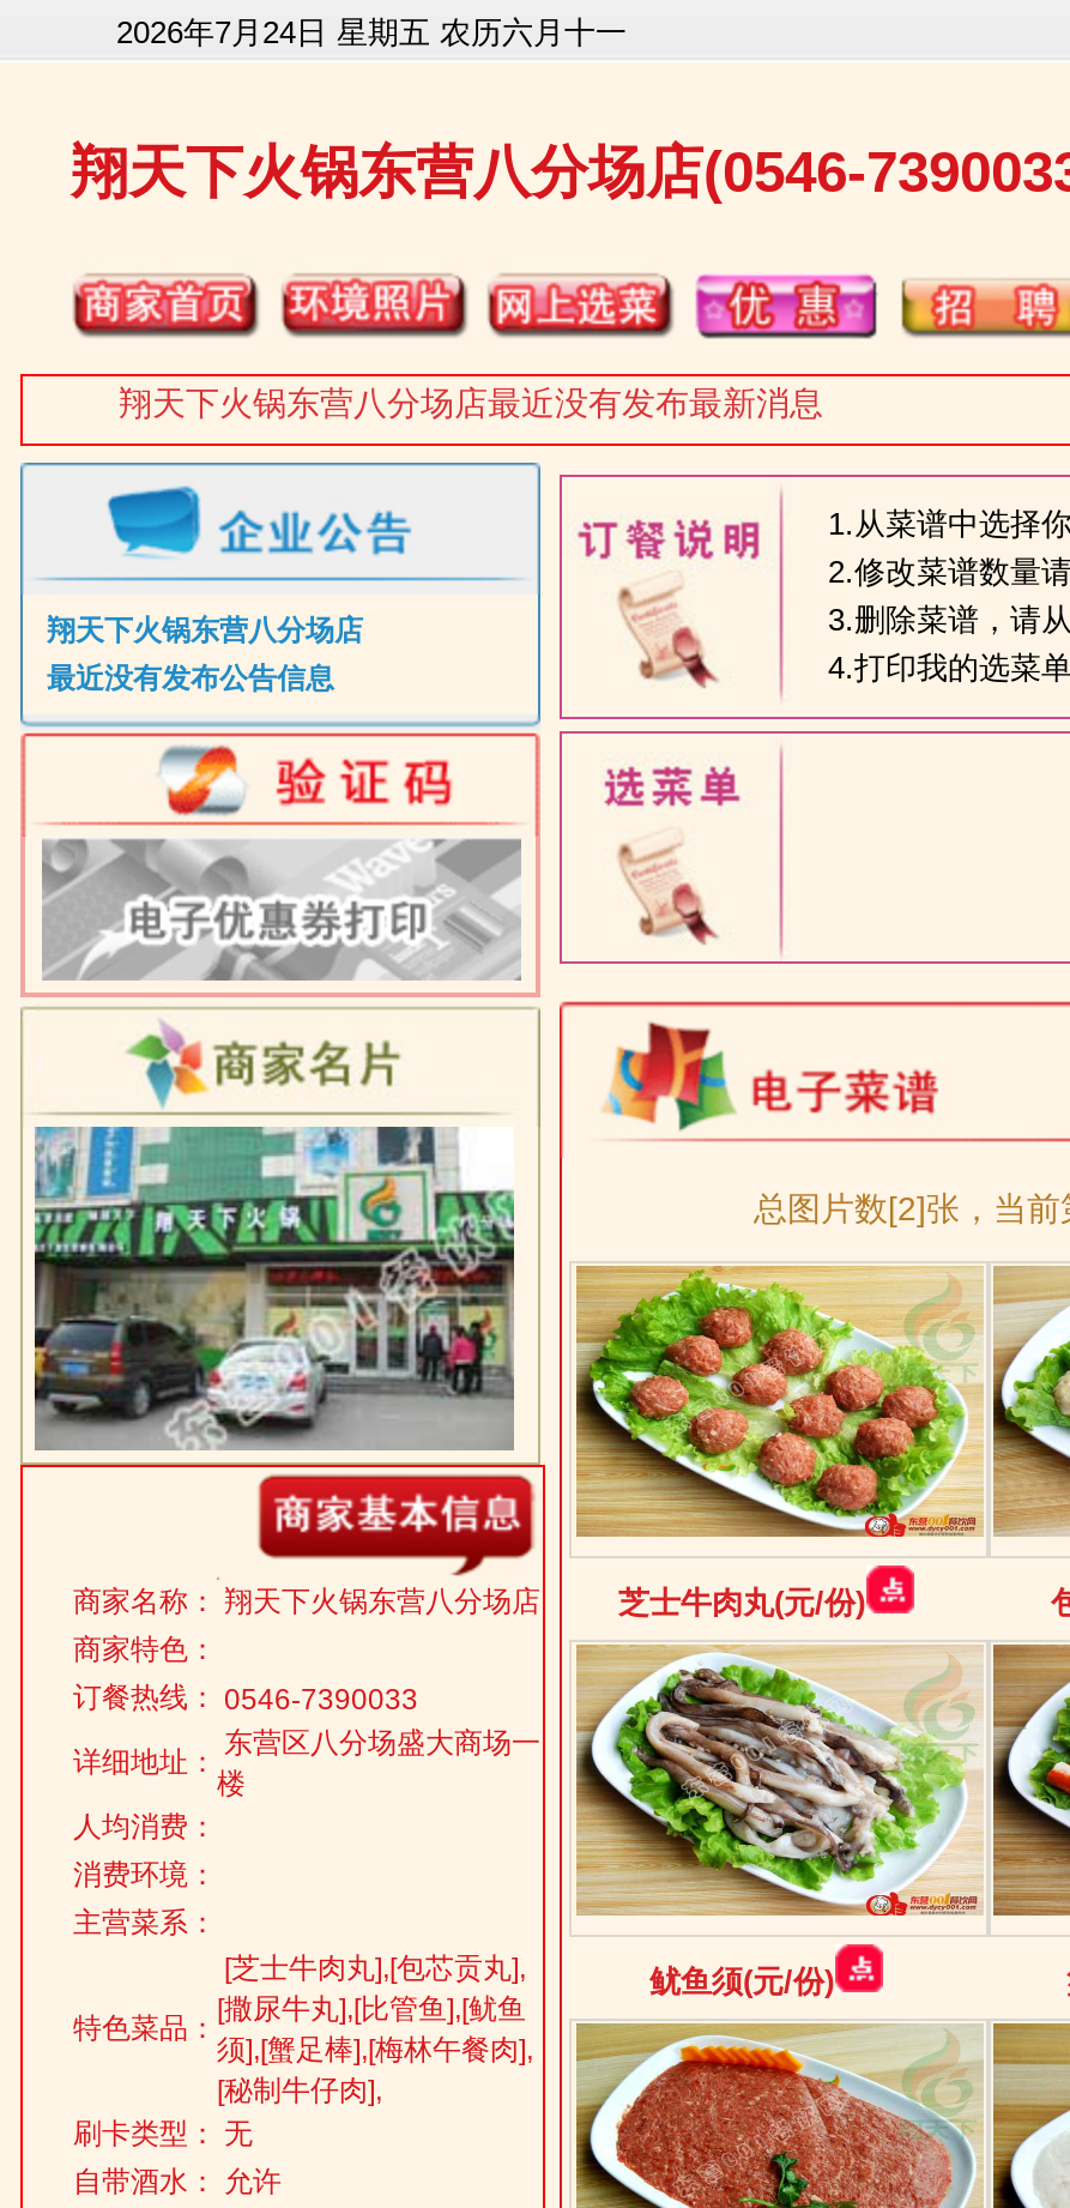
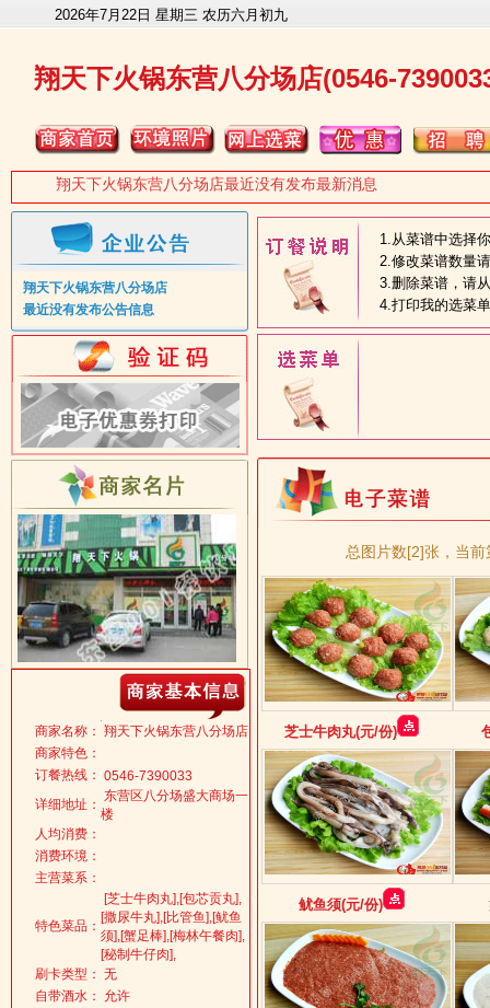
[116,14,627,50] 2026年7月24日 星期五 农历六月十一 -> [55,7,288,23] 2026年7月22日 星期三 农历六月初九

